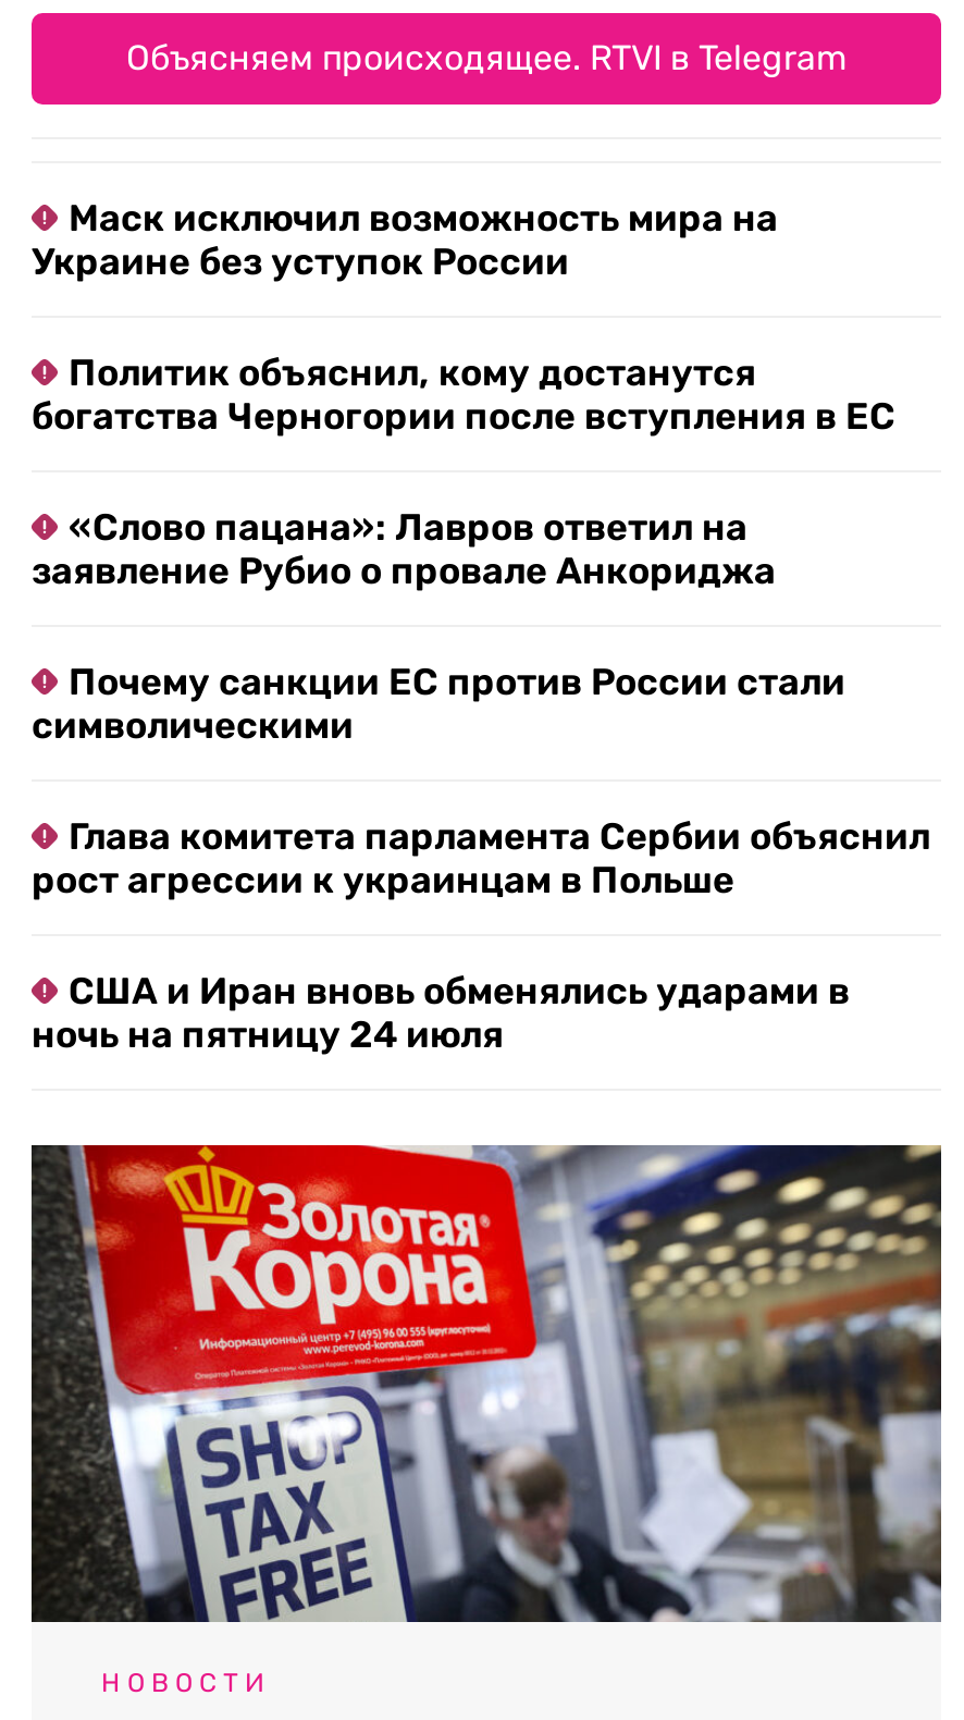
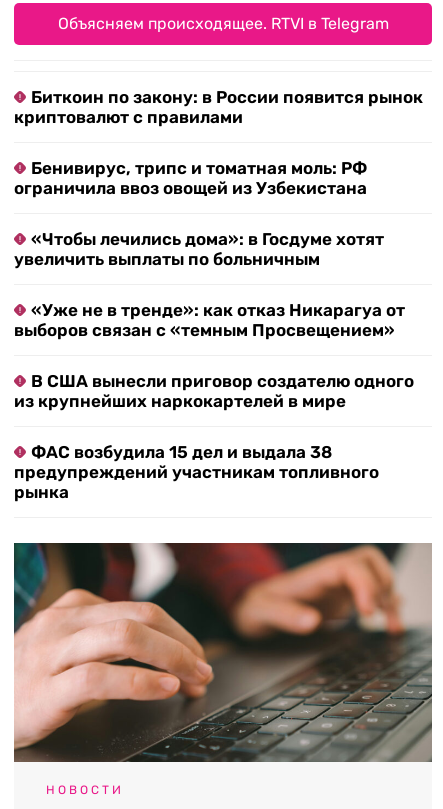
[32,196,778,283] Маск исключил возможность мира на | Украине без уступок России -> [14,87,423,127] Биткоин по закону: в России появится рынок | криптовалют с правилами
[32,351,895,438] Политик объяснил, кому достанутся | богатства Черногории после вступления в ЕС -> [14,158,367,198] Бенивирус, трипс и томатная моль: РФ | ограничила ввоз овощей из Узбекистана
[32,505,776,592] «Слово пацана»: Лавров ответил на | заявление Рубио о провале Анкориджа -> [14,229,384,269] «Чтобы лечились дома»: в Госдуме хотят | увеличить выплаты по больничным
[32,660,845,747] Почему санкции ЕС против России стали | символическими -> [14,300,405,340] «Уже не в тренде»: как отказ Никарагуа от | выборов связан с «темным Просвещением»
[32,814,930,902] Глава комитета парламента Сербии объяснил | рост агрессии к украинцам в Польше -> [14,371,414,411] В США вынесли приговор создателю одного | из крупнейших наркокартелей в мире
[32,969,850,1056] США и Иран вновь обменялись ударами в | ночь на пятницу 24 июля -> [14,442,379,502] ФАС возбудила 15 дел и выдала 38 | предупреждений участникам топливного | рынка
[29,1143,941,1624] [image] -> [13,542,432,763] [image]

